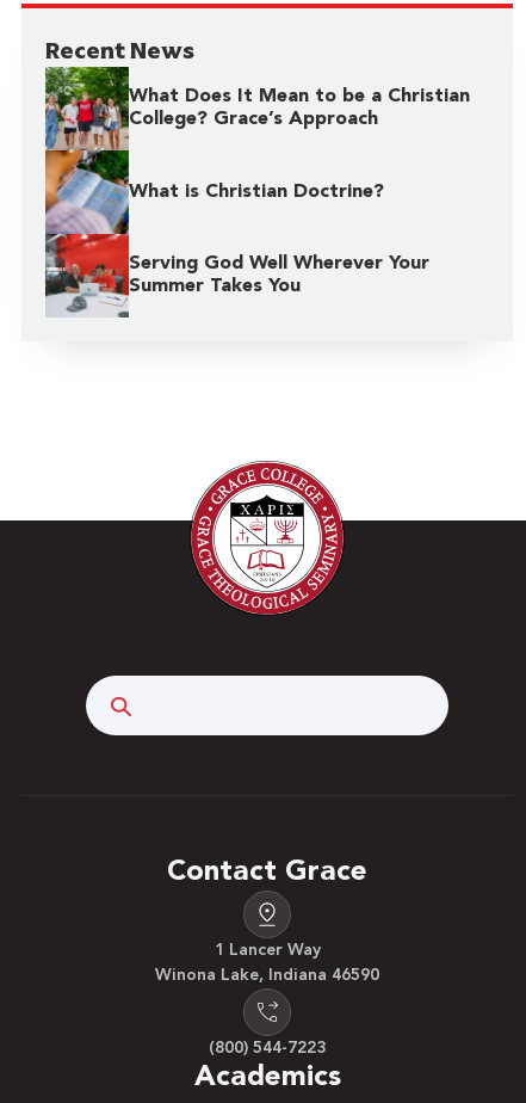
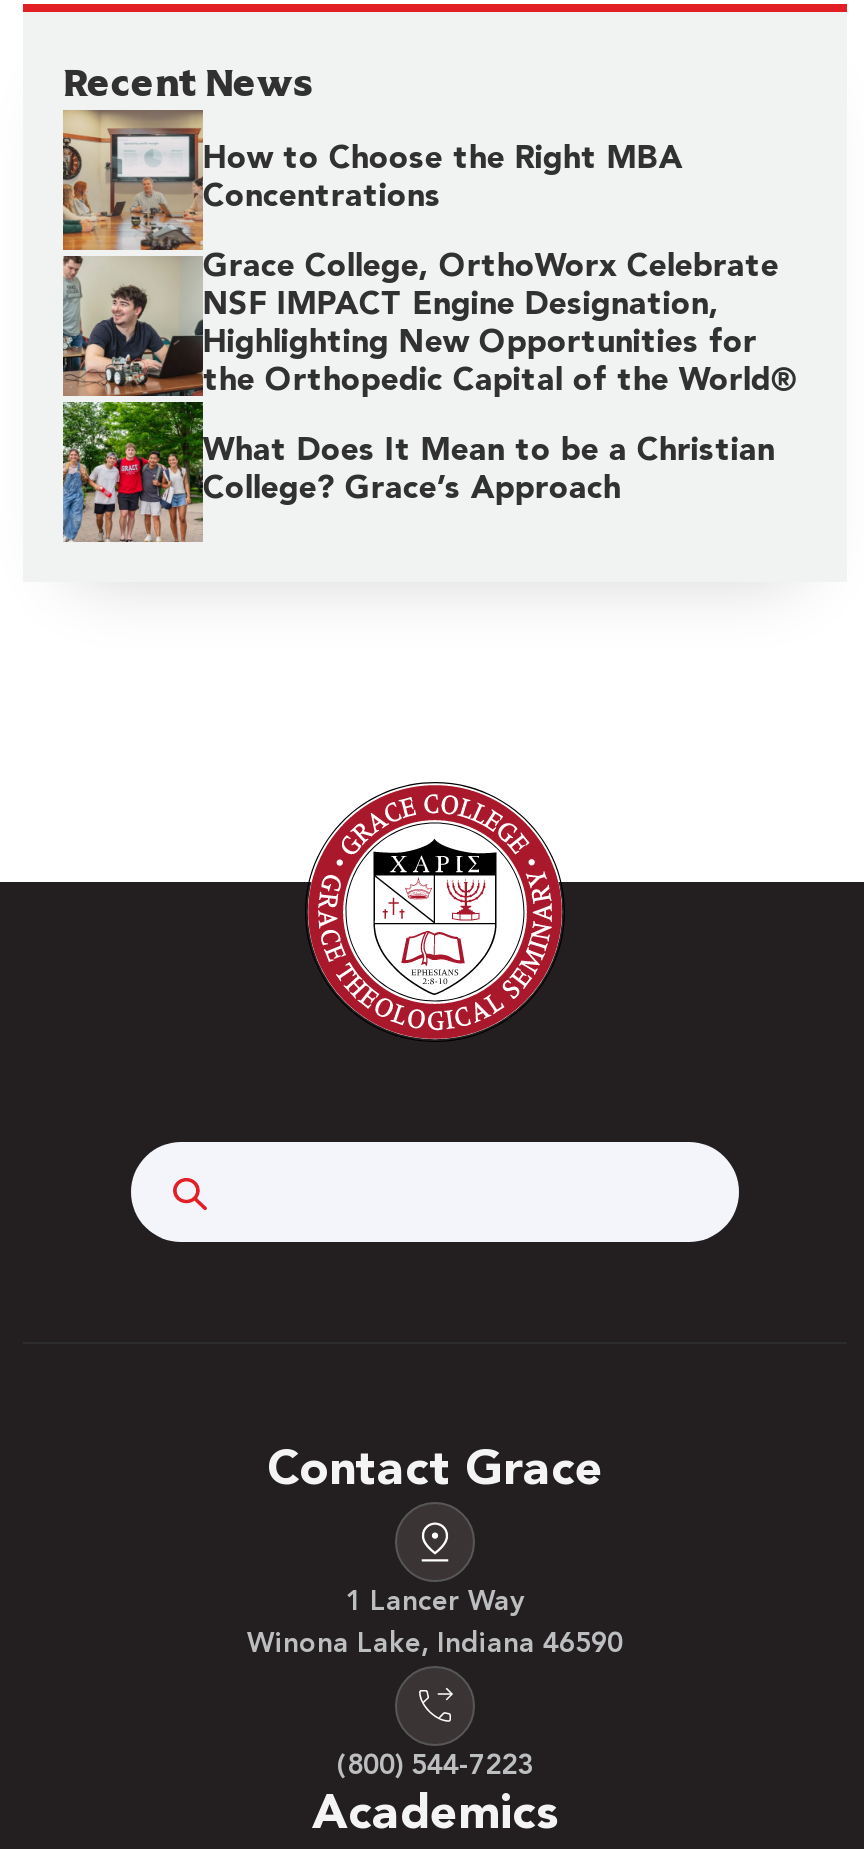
none -> [203,144,799,398] How to Choose the Right MBA | Concentrations | Grace College, OrthoWorx Celebrate | NSF IMPACT Engine Designation, | Highlighting New Opportunities for | the Orthopedic Capital of the World®
moved [129,87,470,129] -> [203,436,775,506]: What Does It Mean to be a Christian | College? Grace’s Approach
[44,149,130,318] [image] -> [61,116,203,406] [image]
[129,182,384,201] What is Christian Doctrine? -> none
[129,254,429,296] Serving God Well Wherever Your | Summer Takes You -> none

